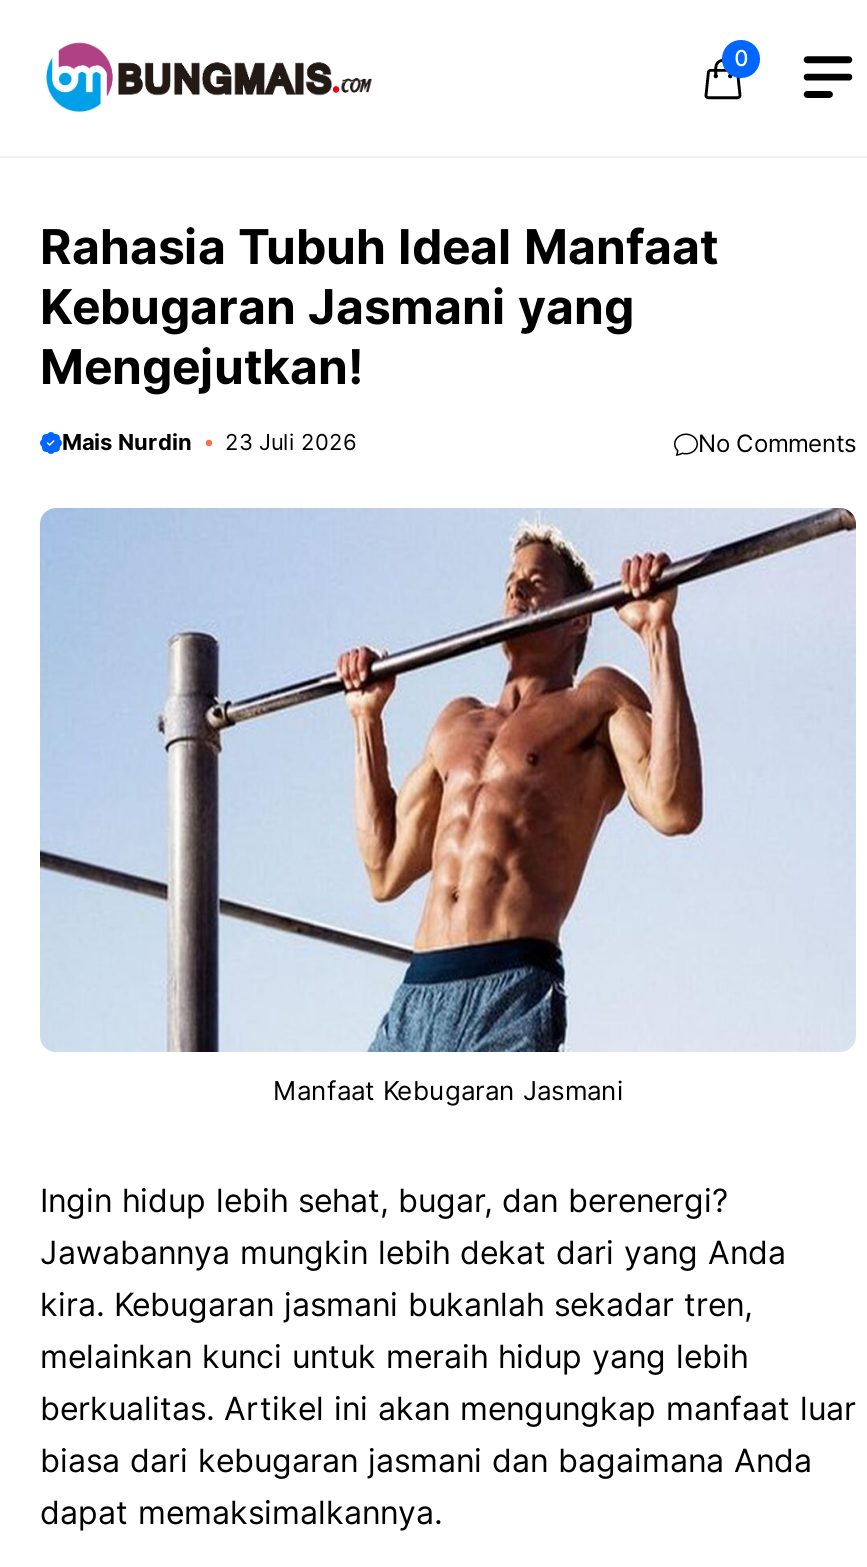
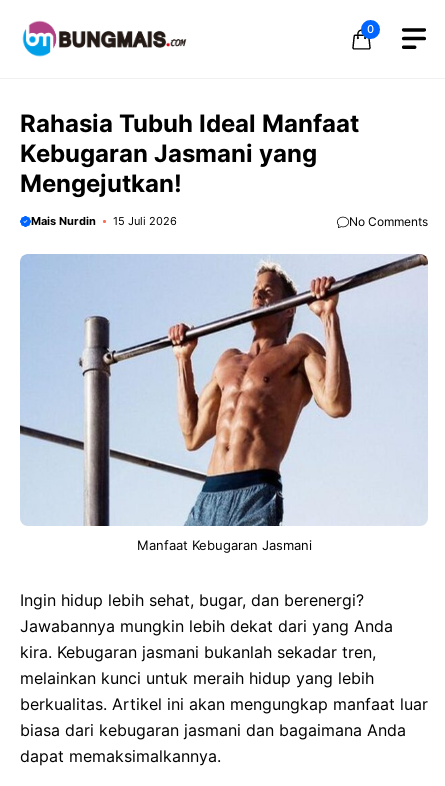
[62,428,357,456] Mais Nurdin 23 Juli 2026 -> [31,214,176,228] Mais Nurdin 15 Juli 2026

